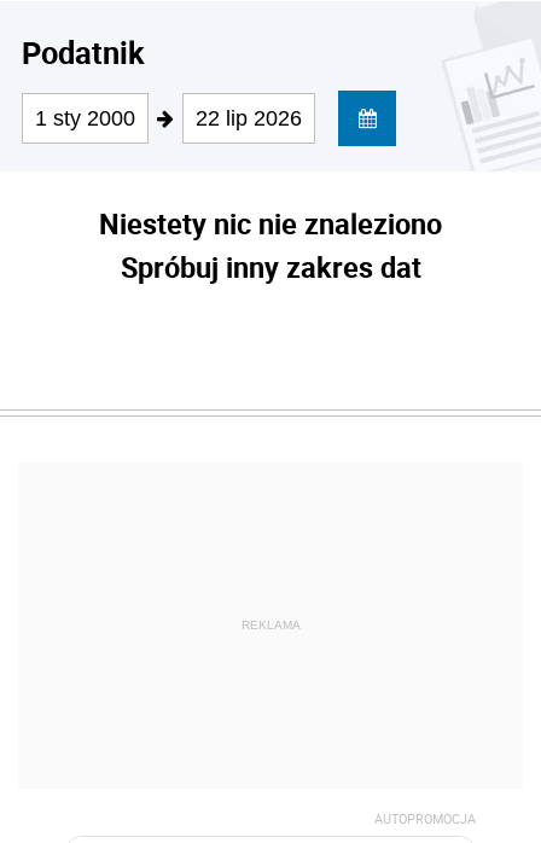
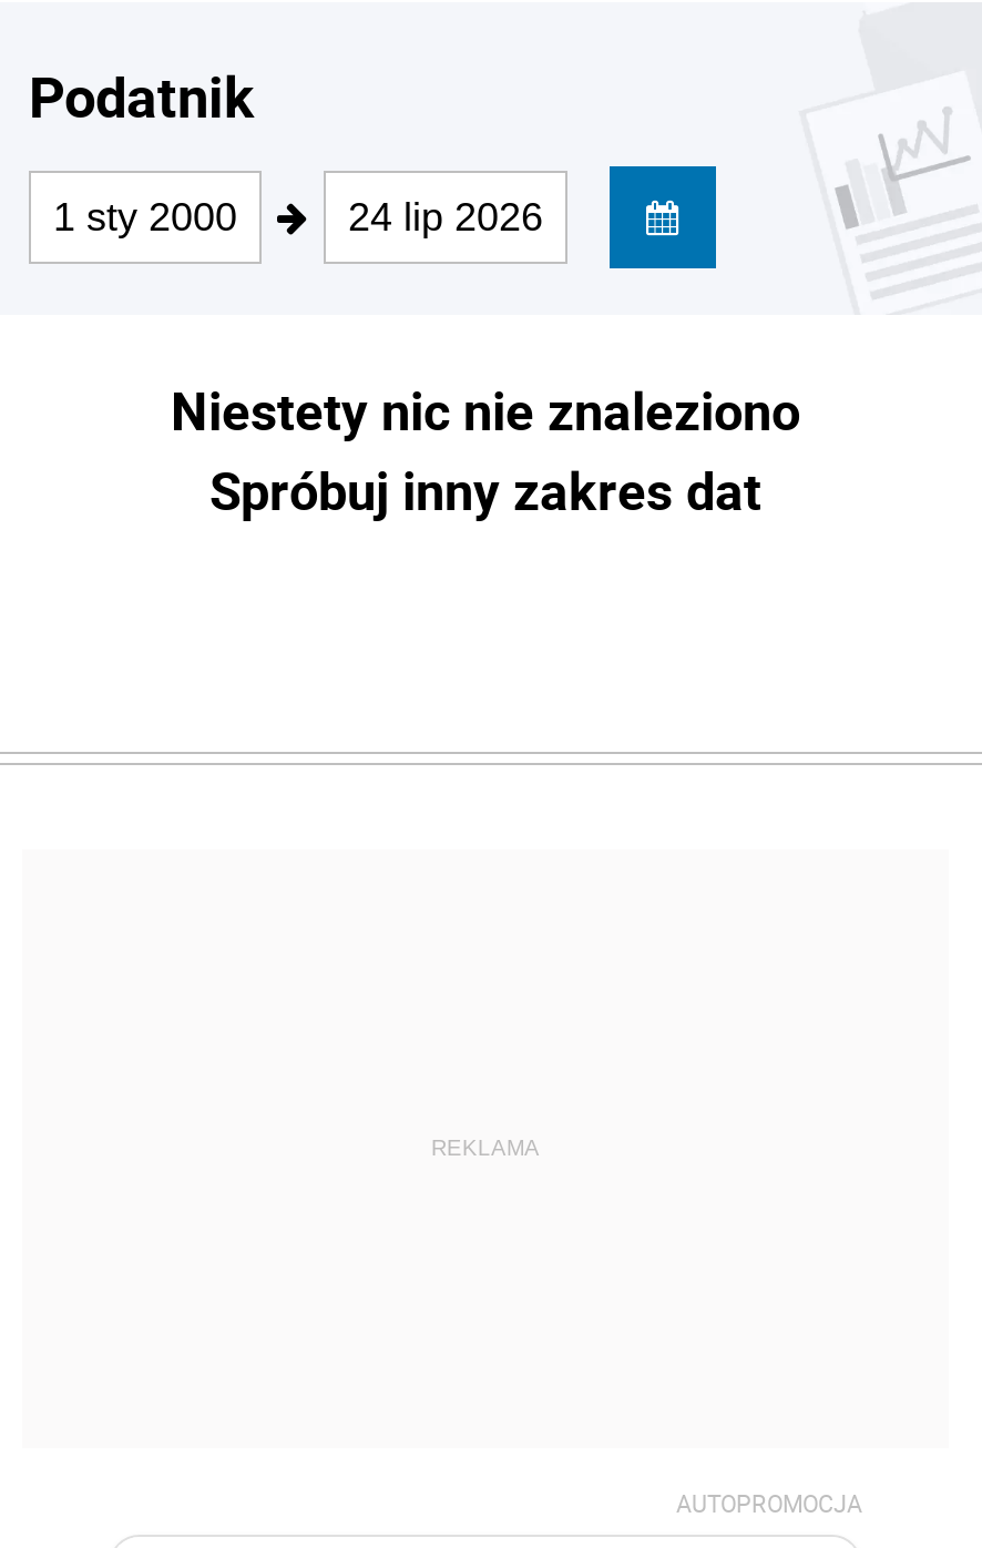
[196,106,302,130] 22 lip 2026 -> [348,195,543,240] 24 lip 2026

